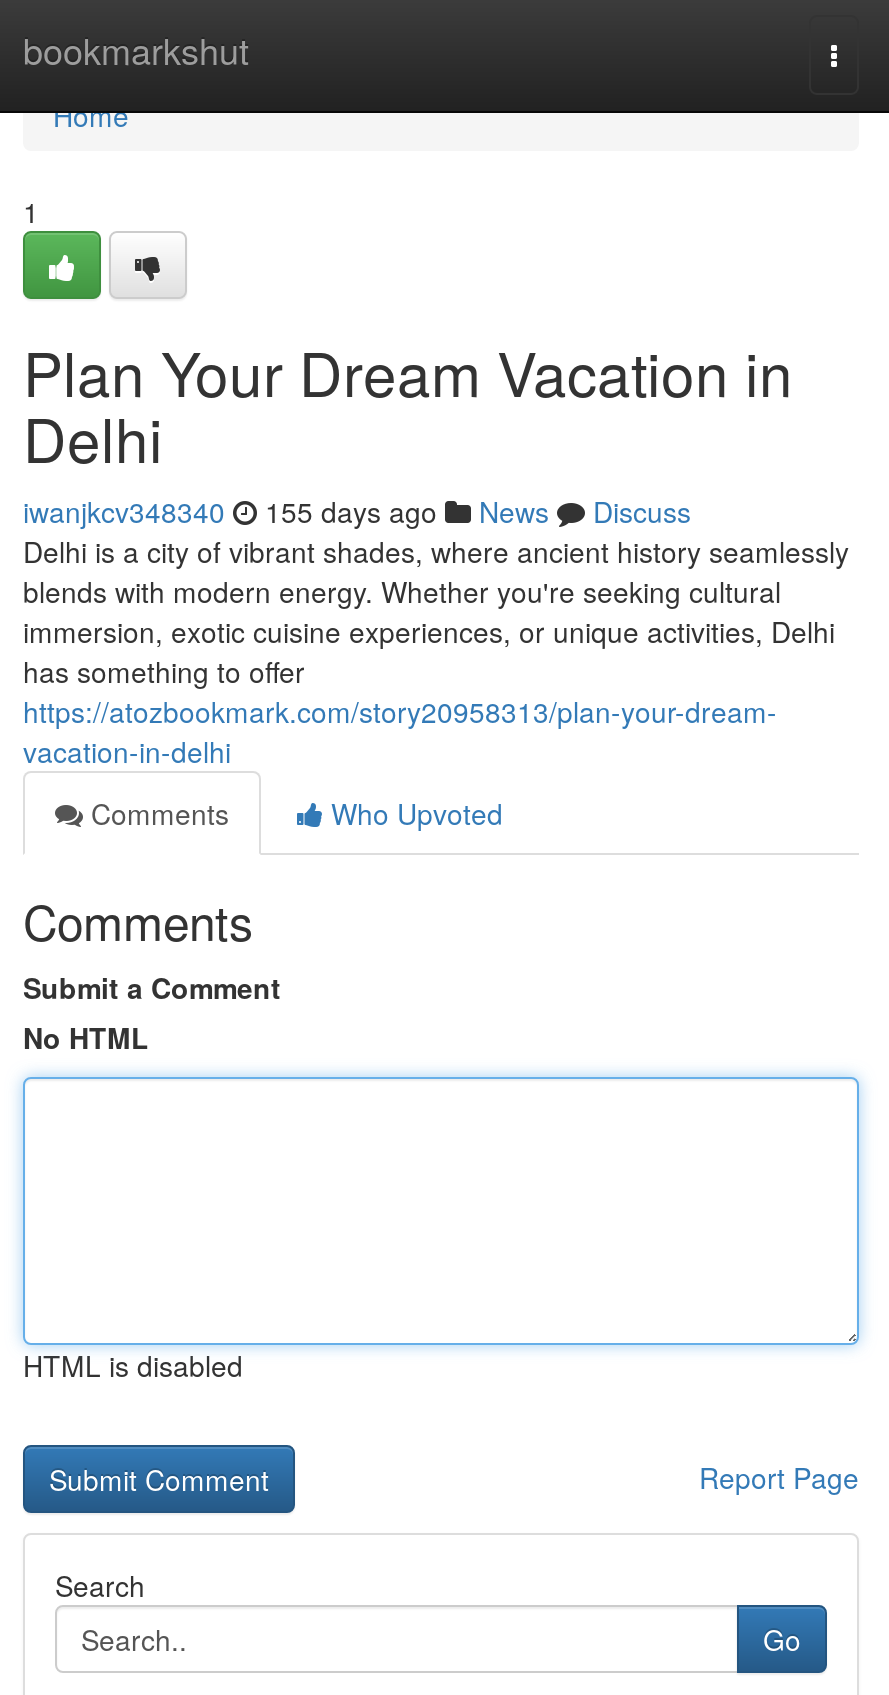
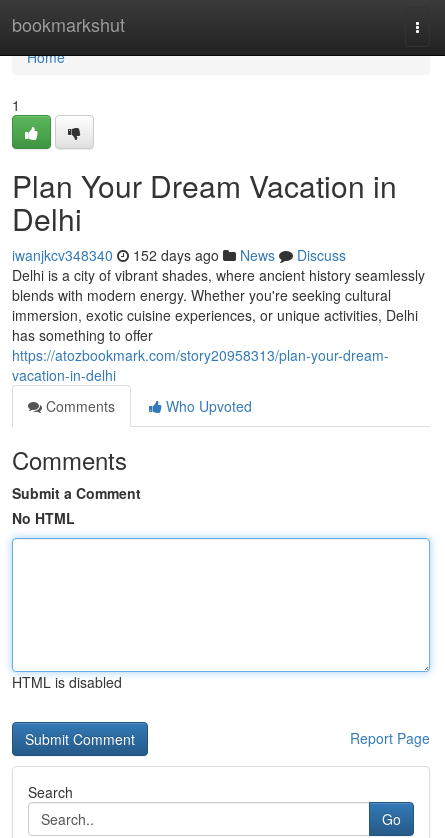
[23,491,691,531] iwanjkcv348340 155 days ago News Discuss -> [12,245,346,265] iwanjkcv348340 152 days ago News Discuss

